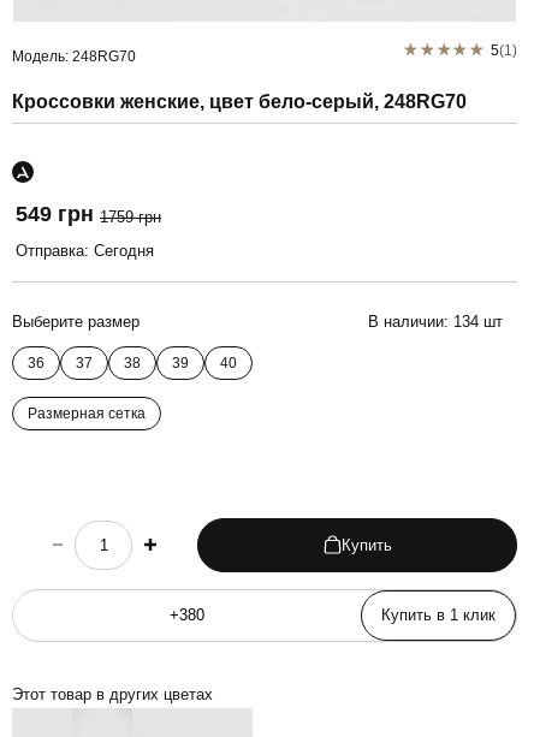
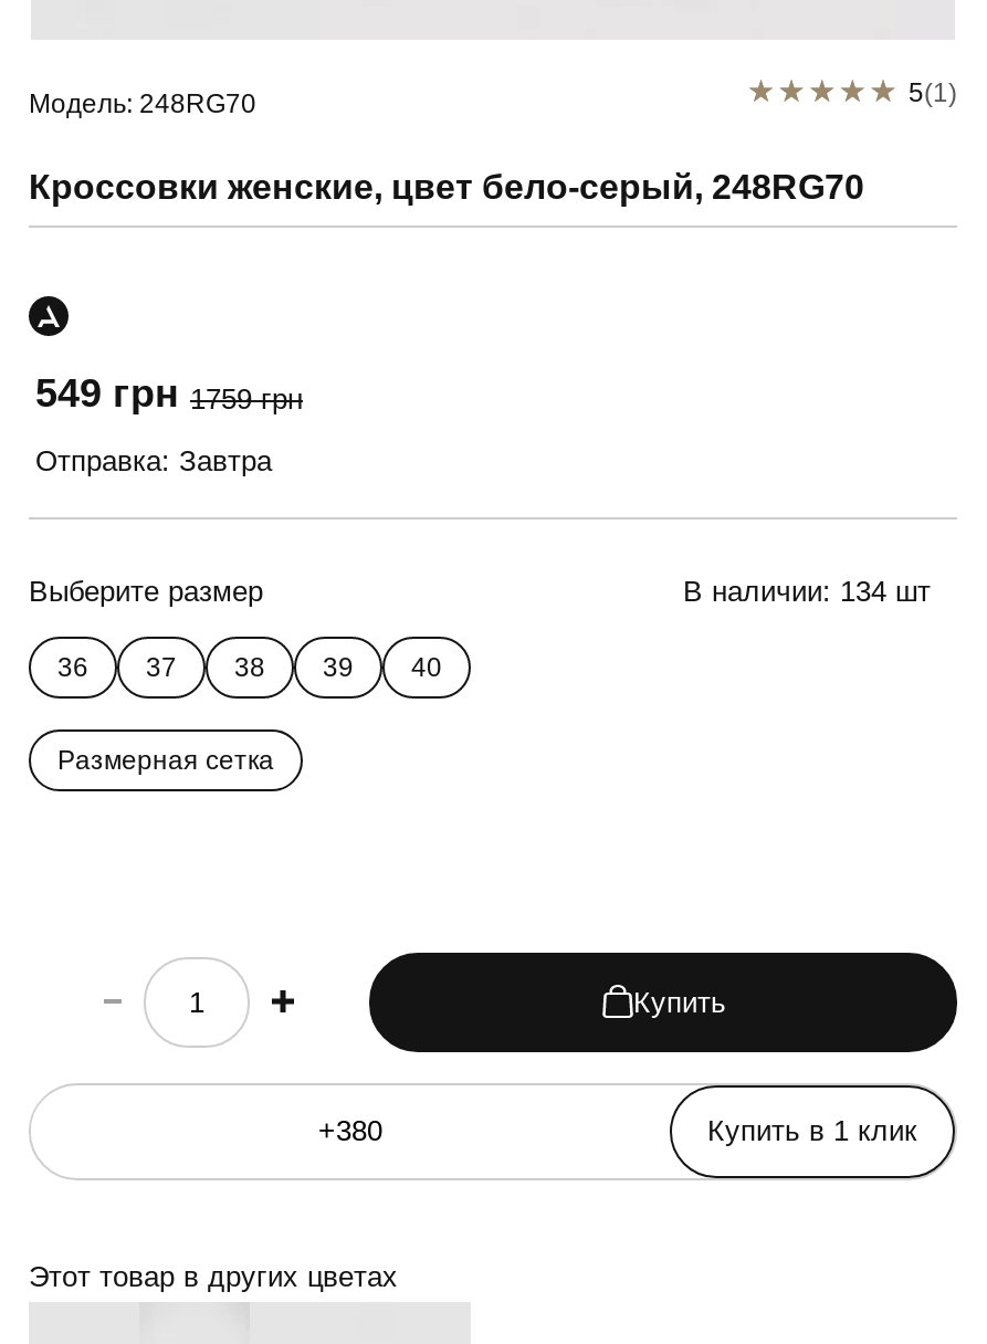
[16,241,154,259] Отправка: Сегодня -> [35,444,272,477] Отправка: Завтра

